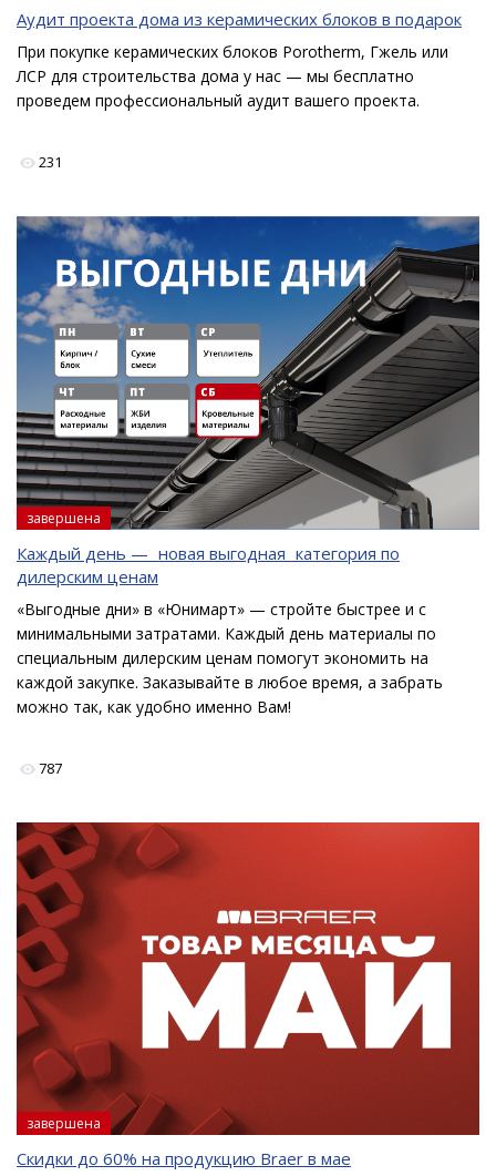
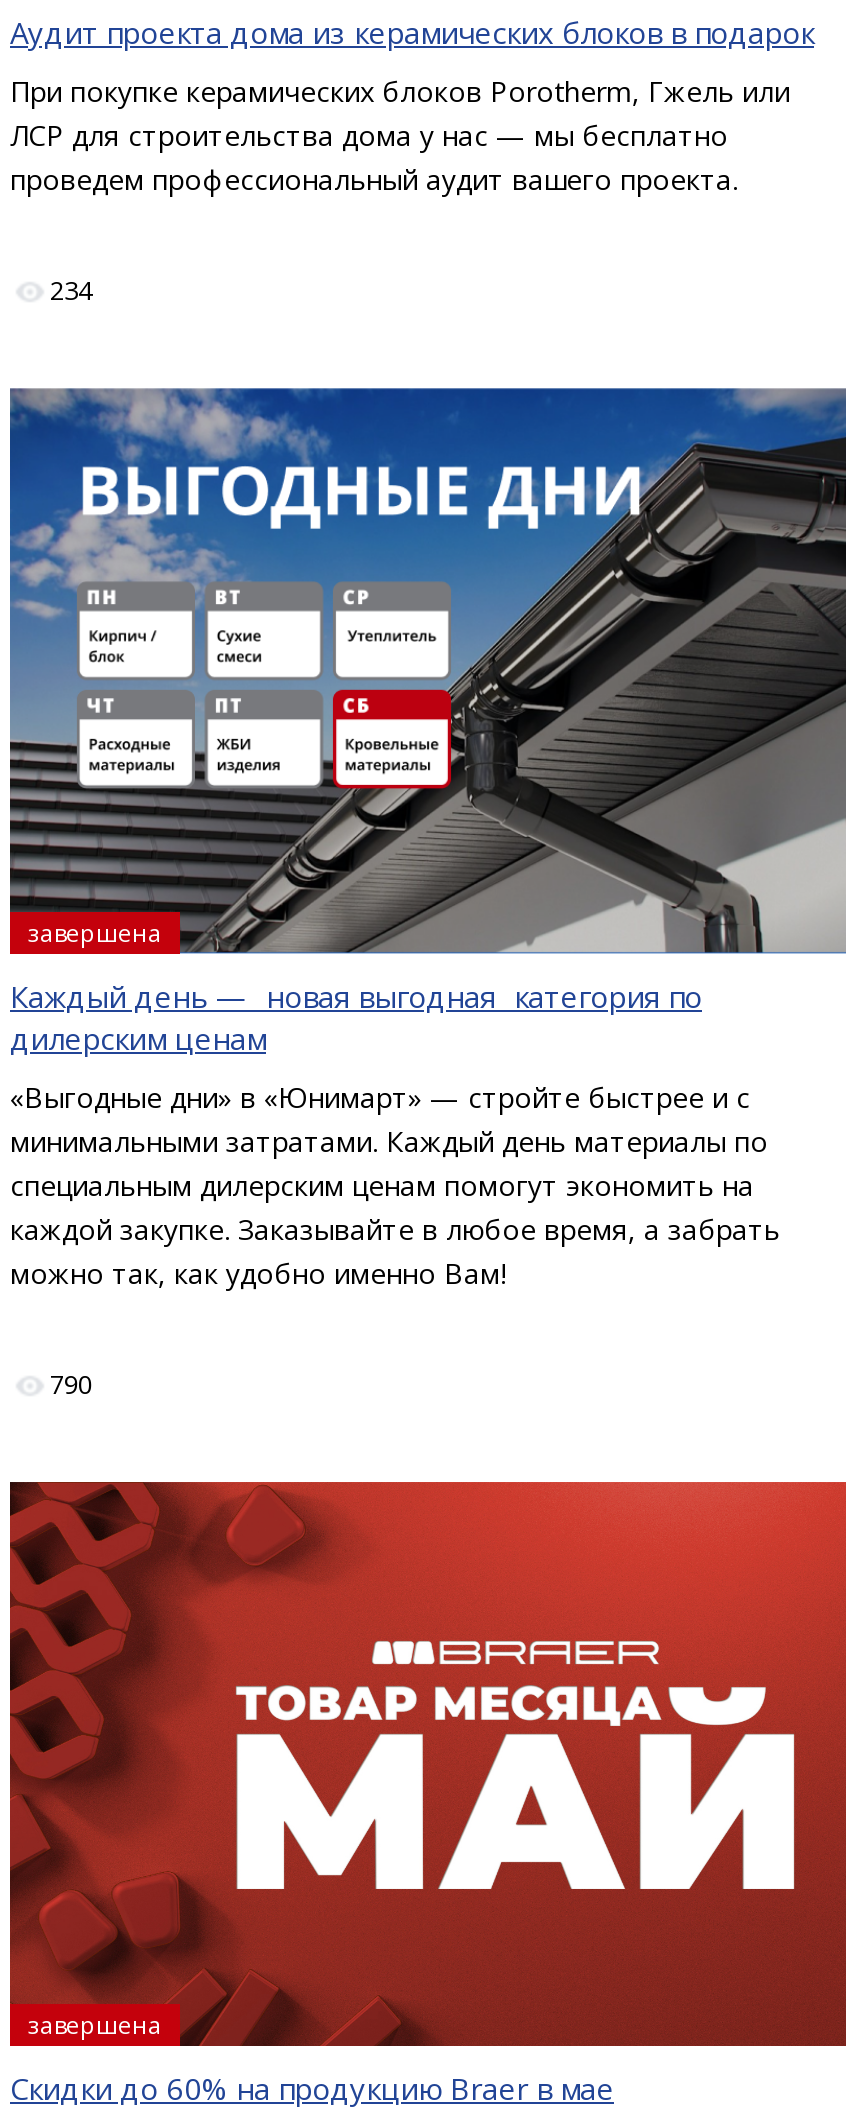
[39,151,62,171] 231 -> [50,271,92,307] 234
[39,758,62,778] 787 -> [50,1366,92,1402] 790

